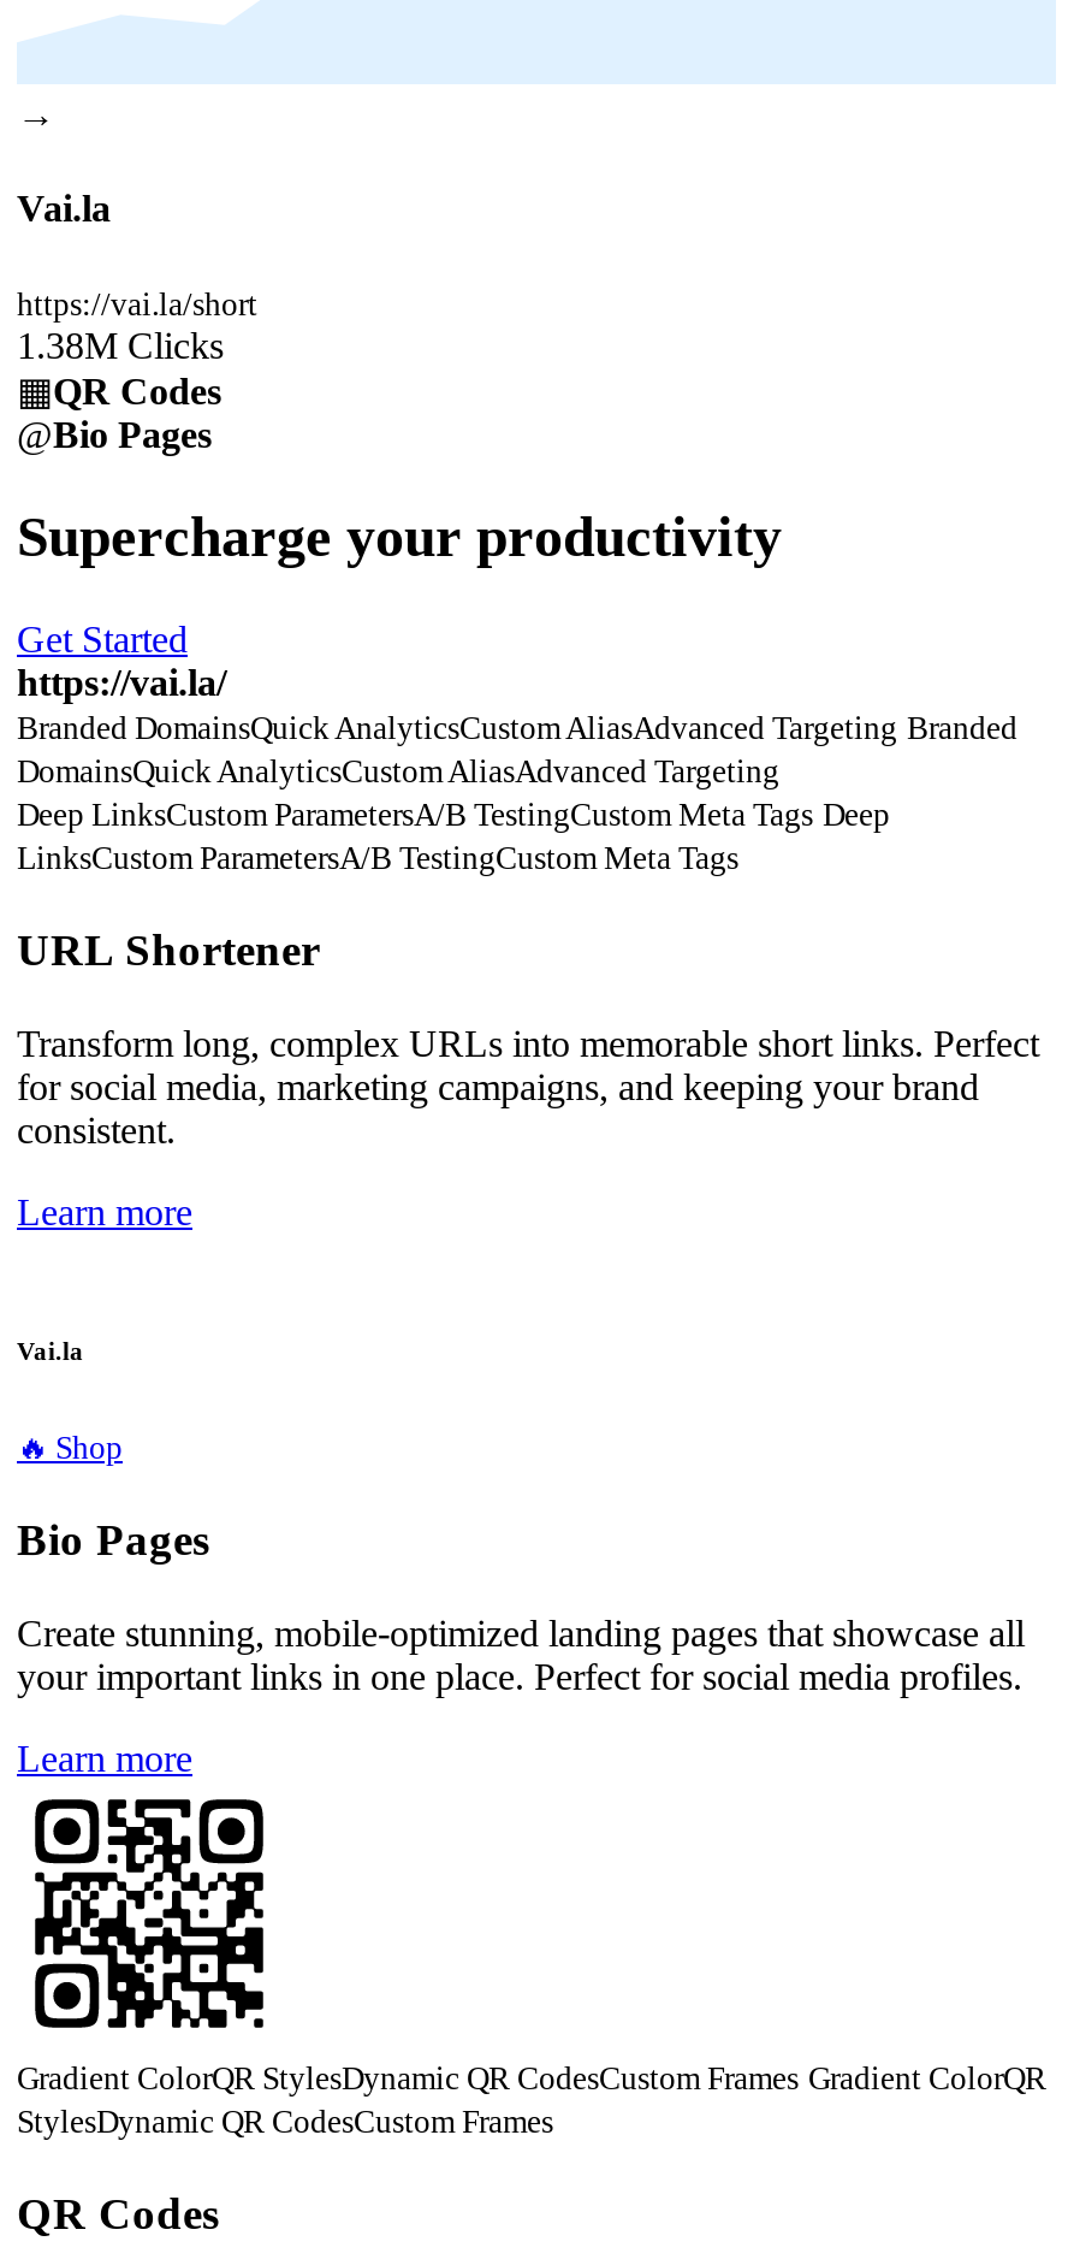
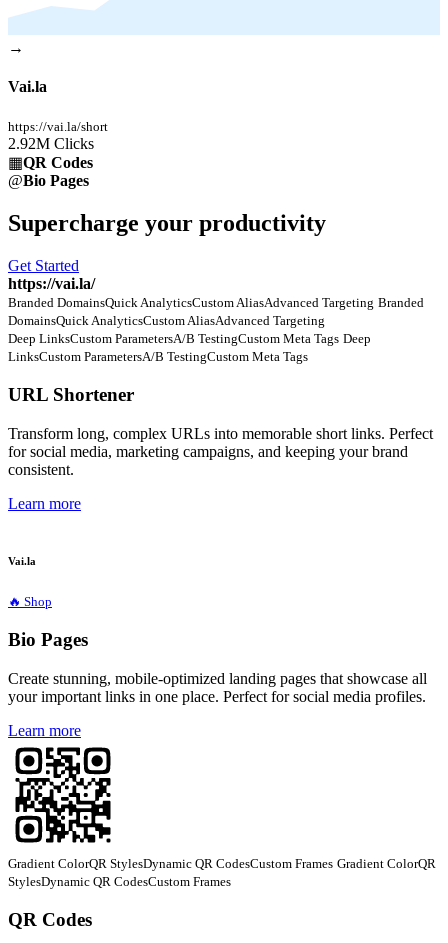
[17,326,224,367] 1.38M Clicks -> [8,135,94,152] 2.92M Clicks

